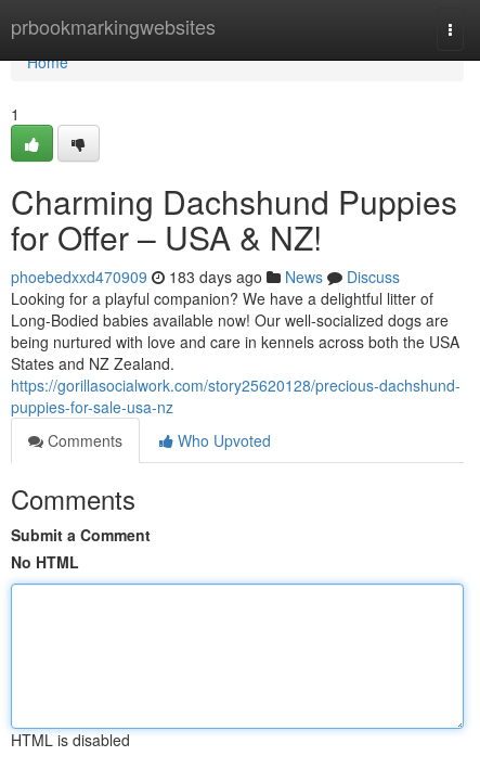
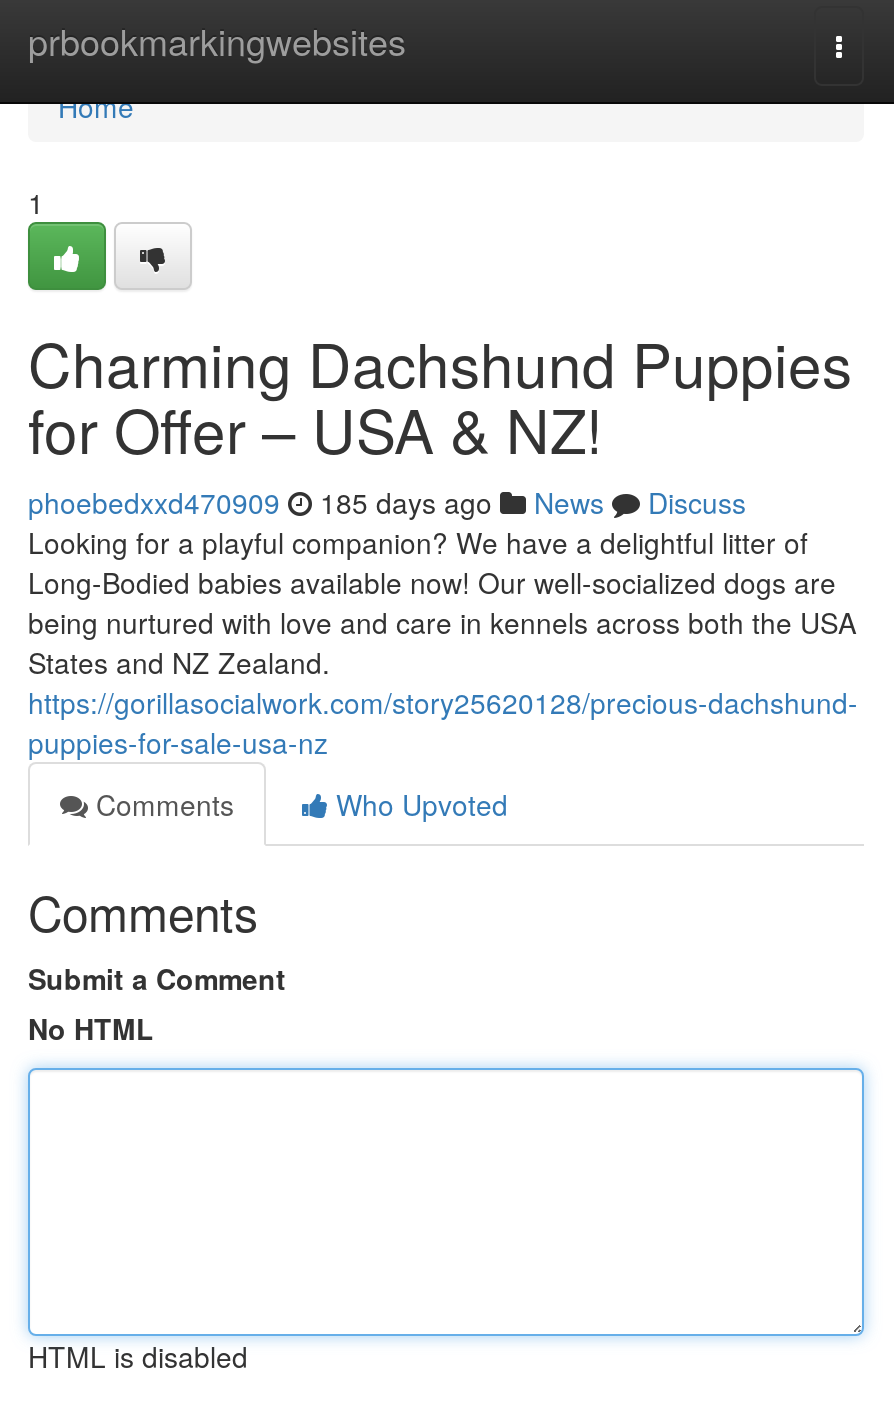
[11,266,400,287] phoebedxxd470909 183 days ago News Discuss -> [28,482,746,522] phoebedxxd470909 185 days ago News Discuss

